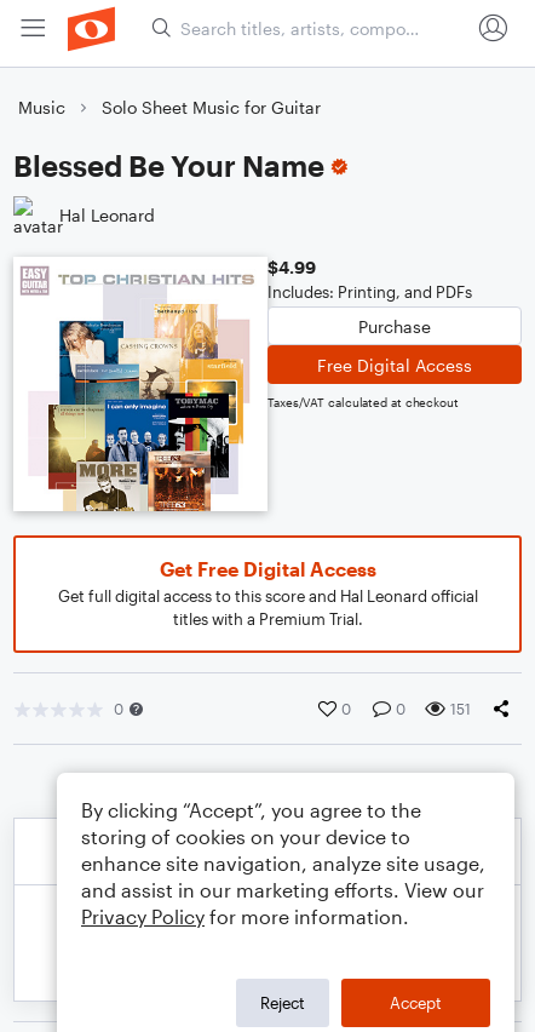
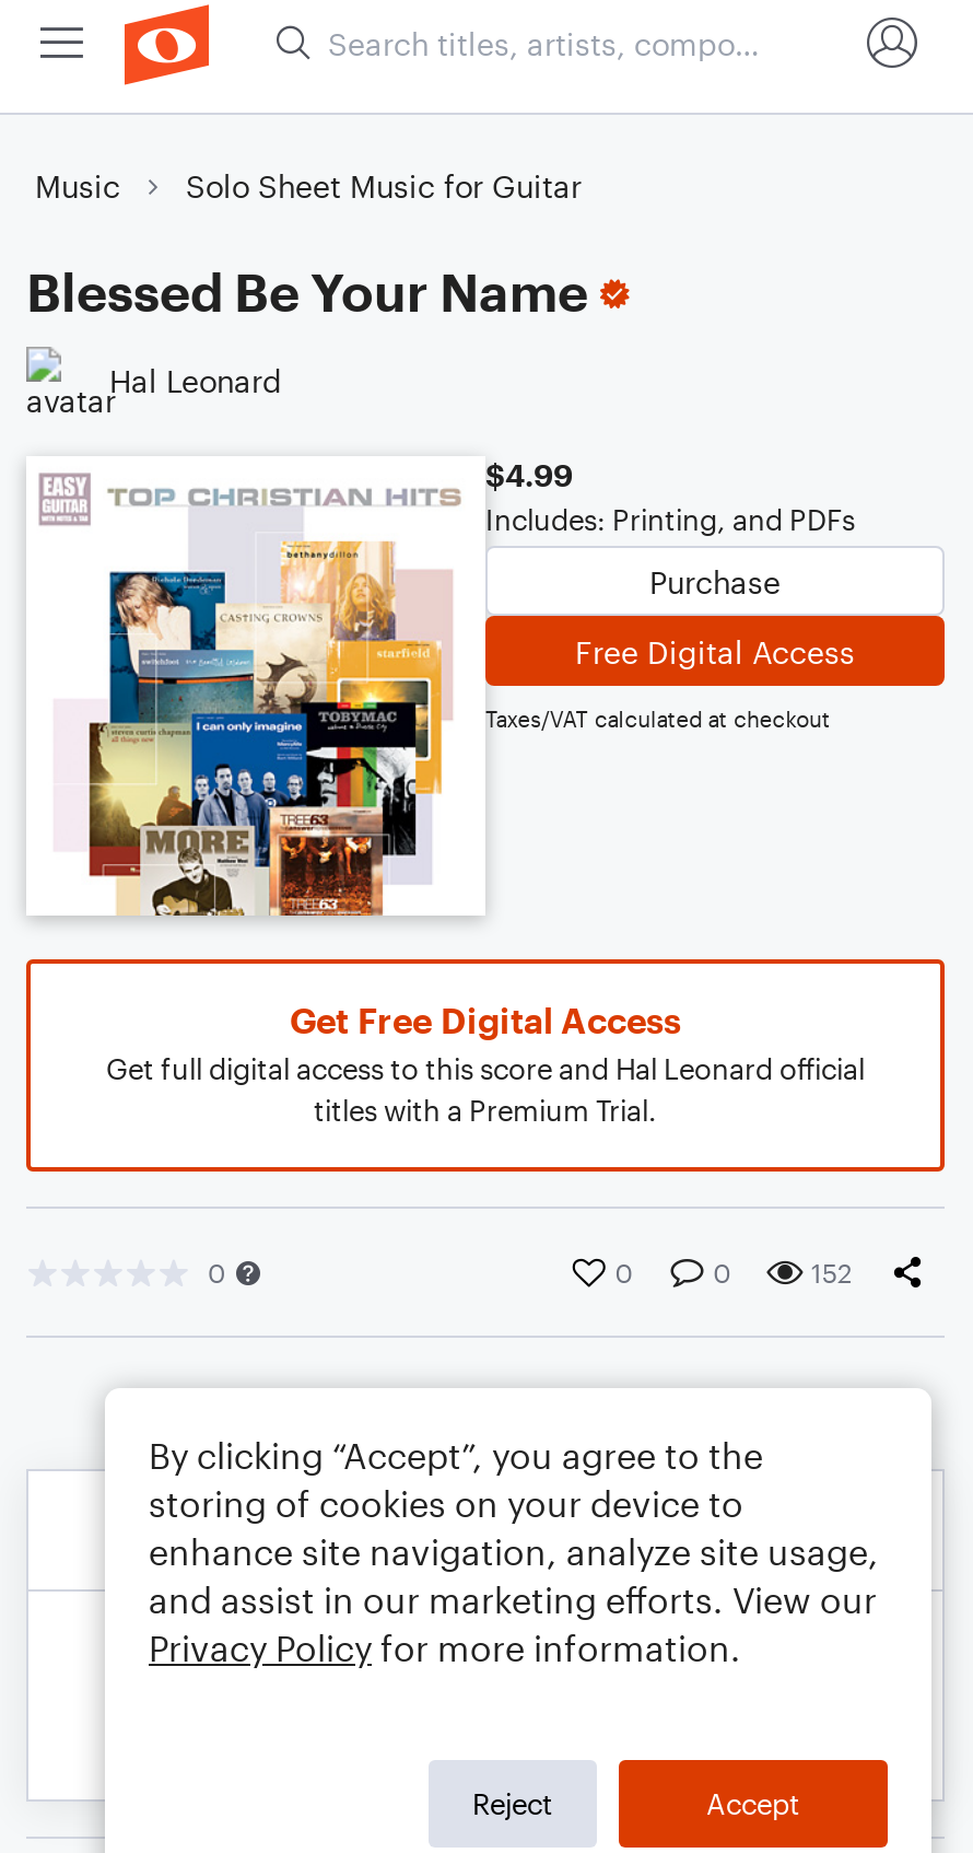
[450,700,471,716] 151 -> [811,1256,853,1286] 152

